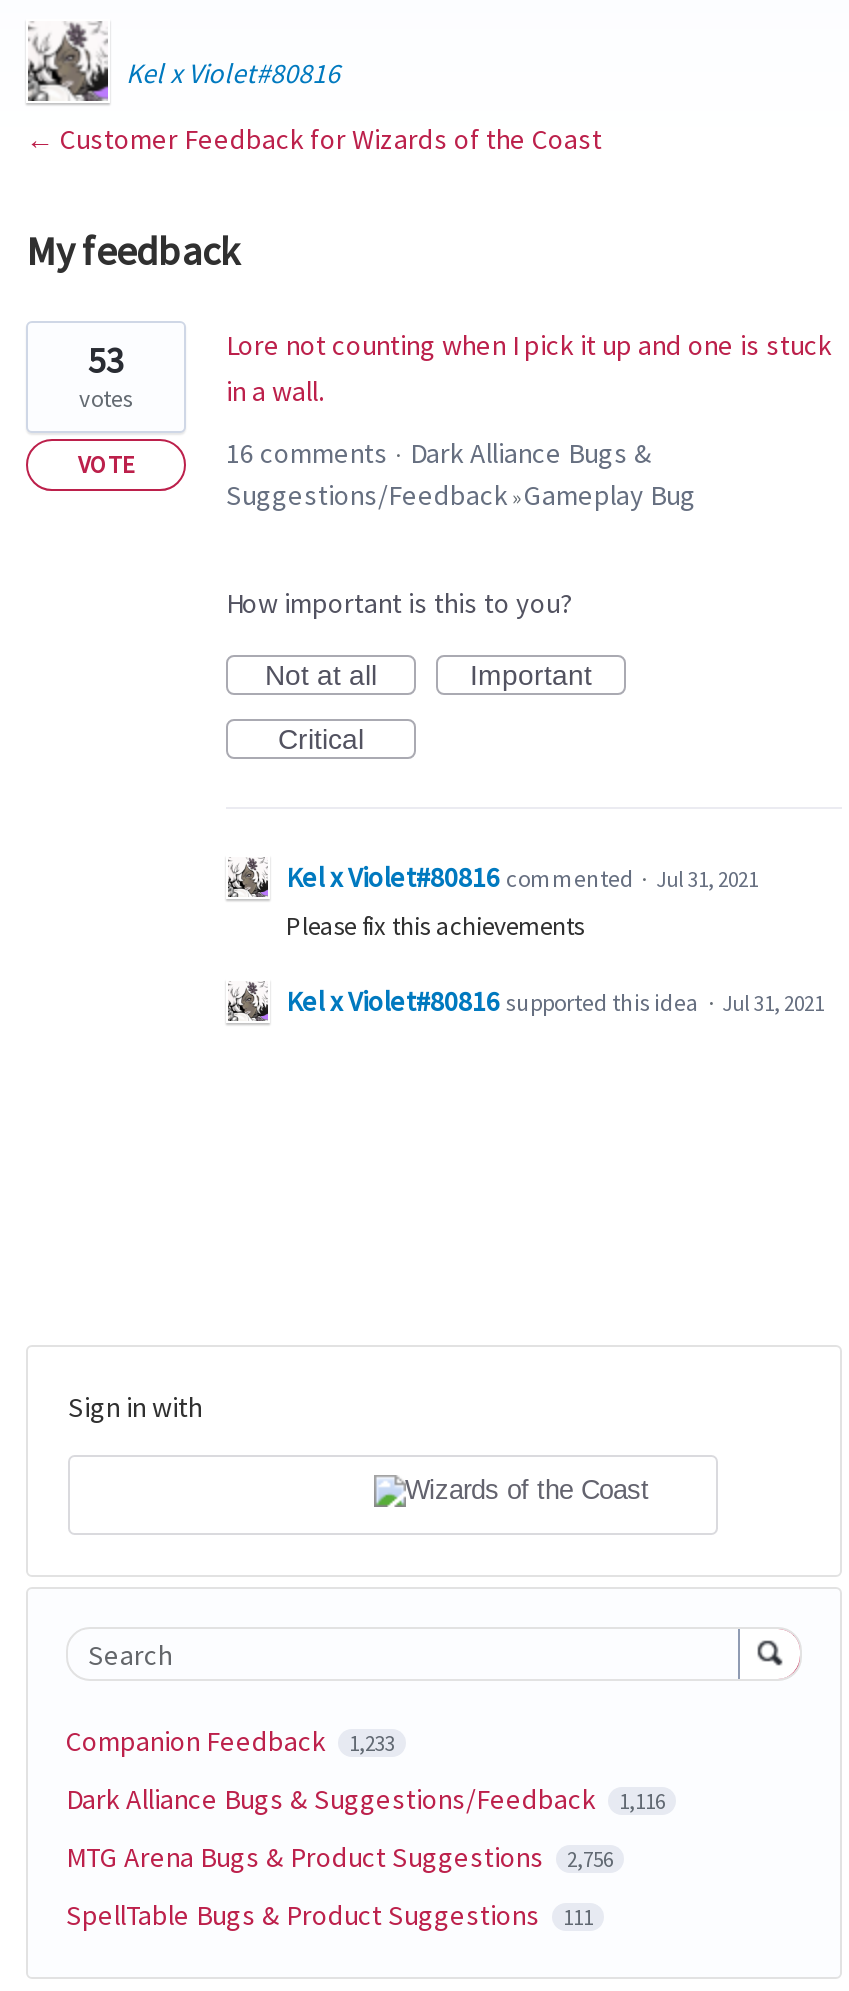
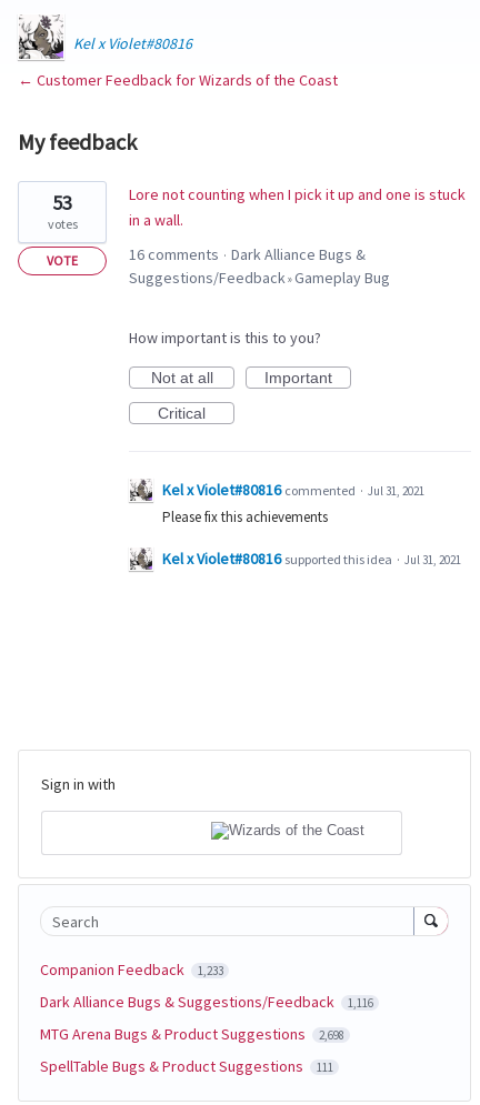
[66,1839,613,1875] MTG Arena Bugs & Product Suggestions 2,756 -> [40,1024,344,1044] MTG Arena Bugs & Product Suggestions 2,698

